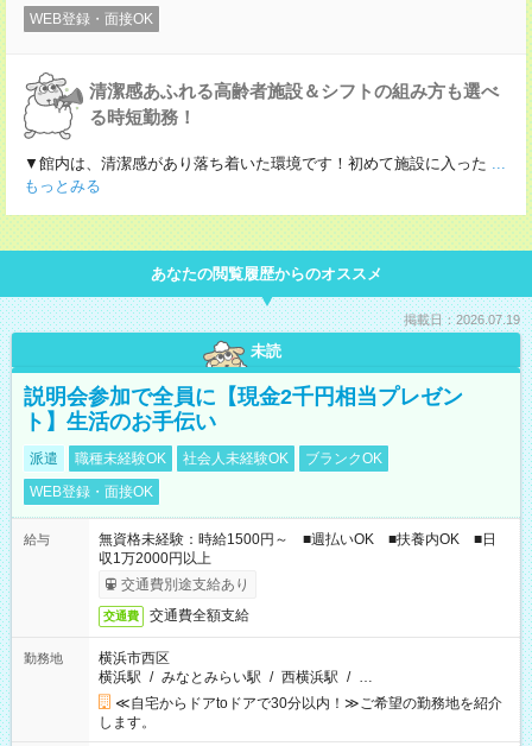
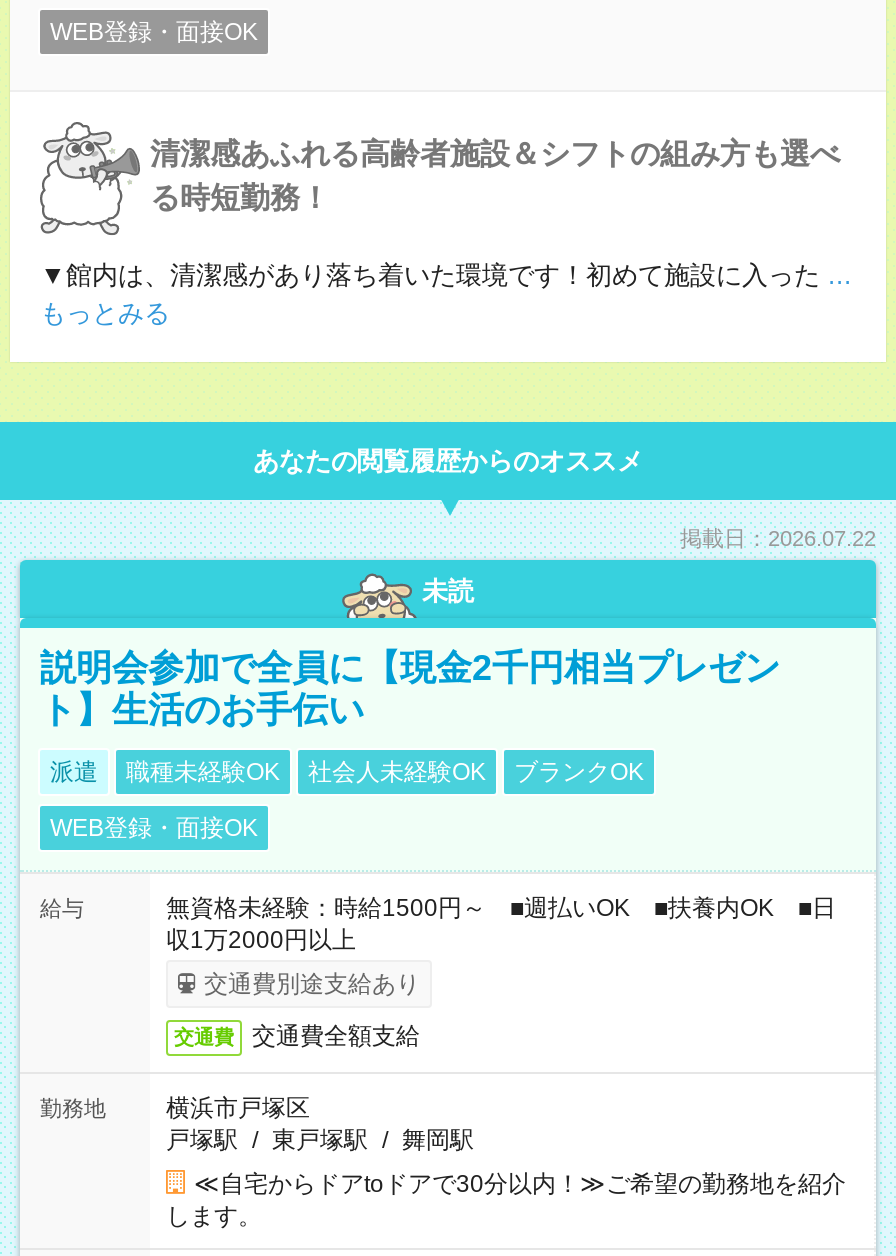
[404,312,520,327] 掲載日：2026.07.19 -> [680,526,876,550] 掲載日：2026.07.22
[99,650,373,685] 横浜市西区 | 横浜駅 / みなとみらい駅 / 西横浜駅 / … -> [166,1094,474,1154] 横浜市戸塚区 | 戸塚駅 / 東戸塚駅 / 舞岡駅

